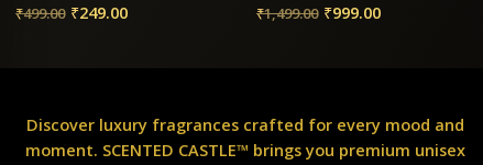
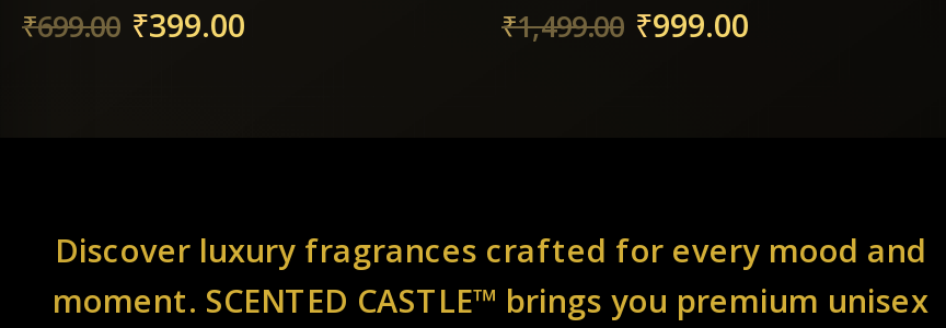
[15,3,128,24] ₹499.00 ₹249.00 -> [22,5,245,47] ₹699.00 ₹399.00

